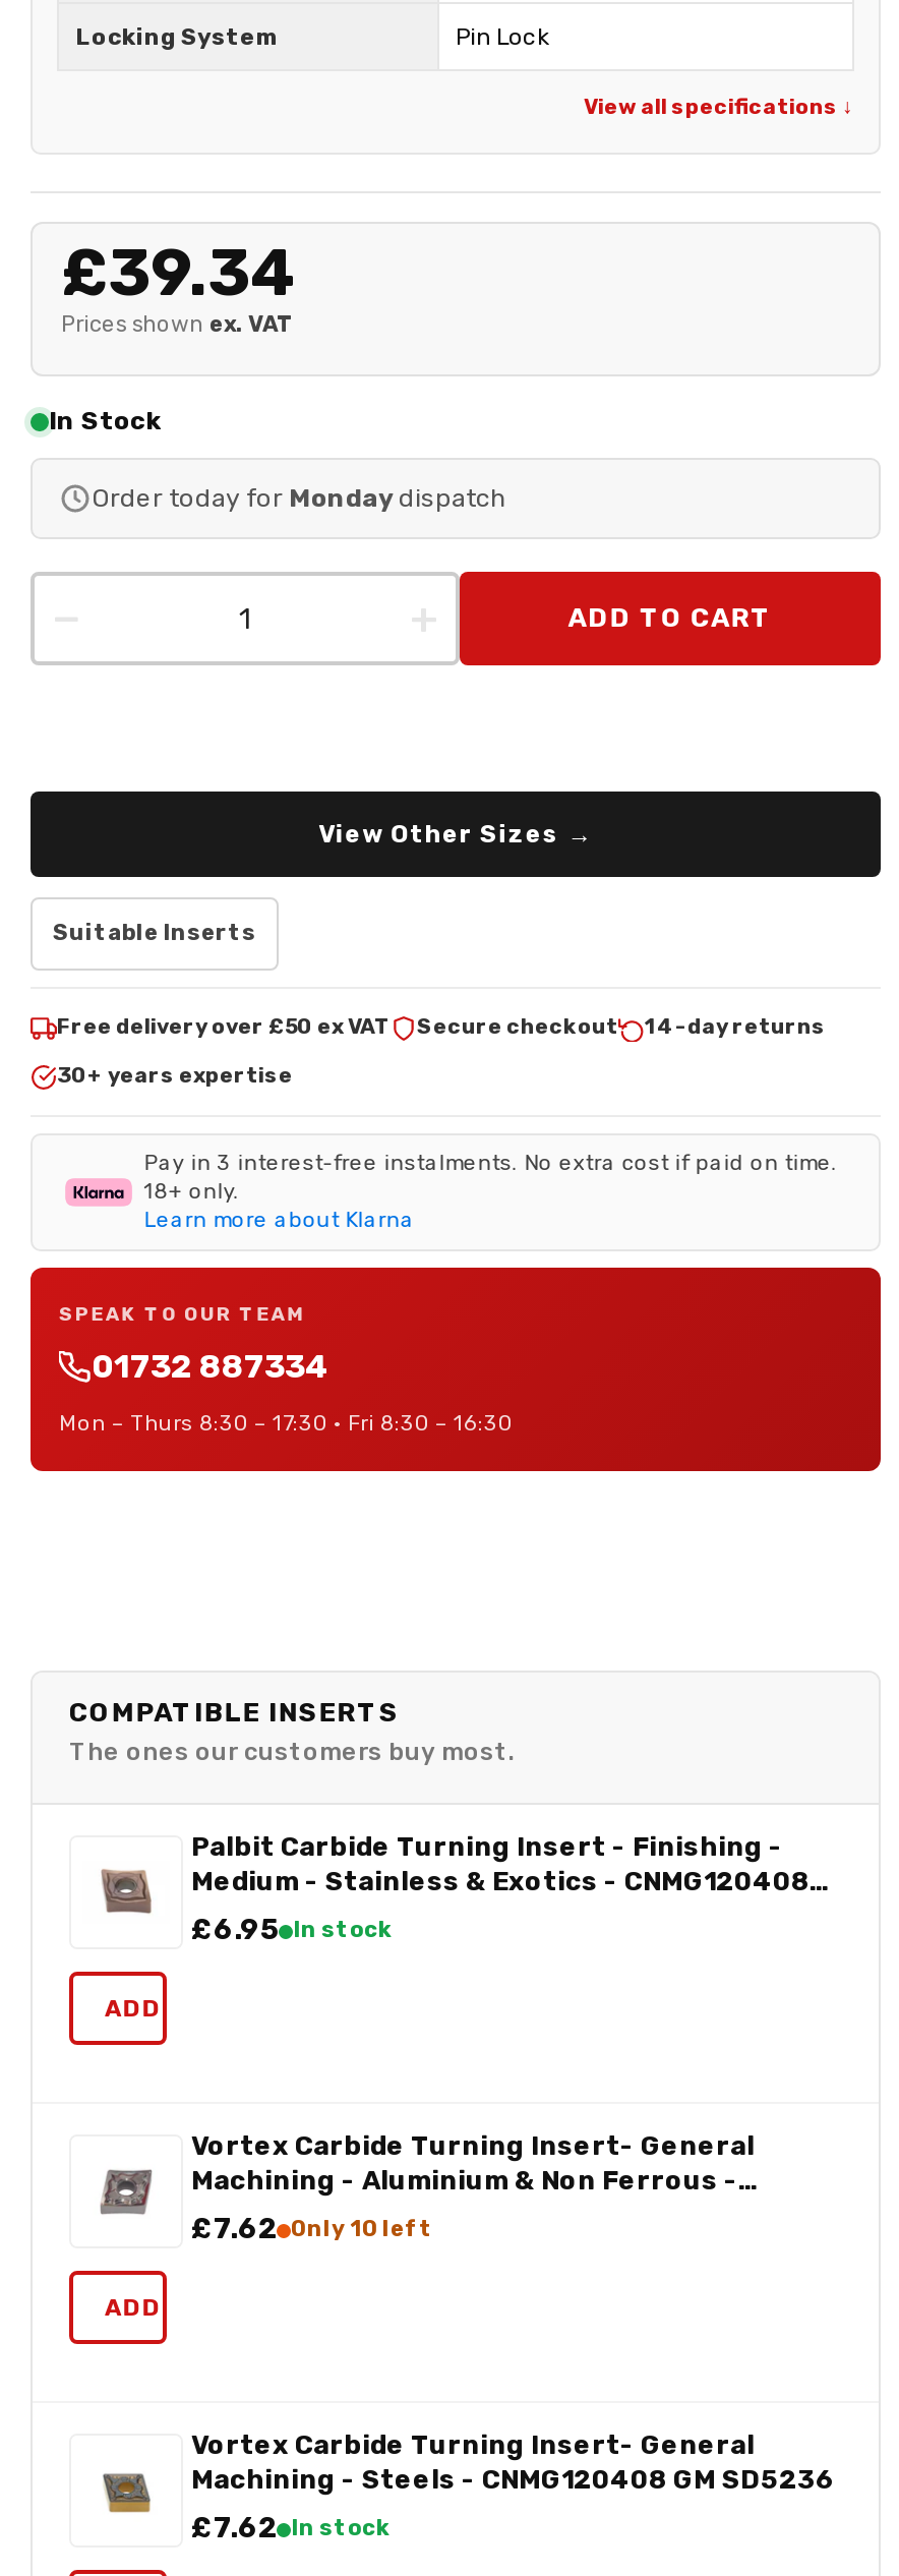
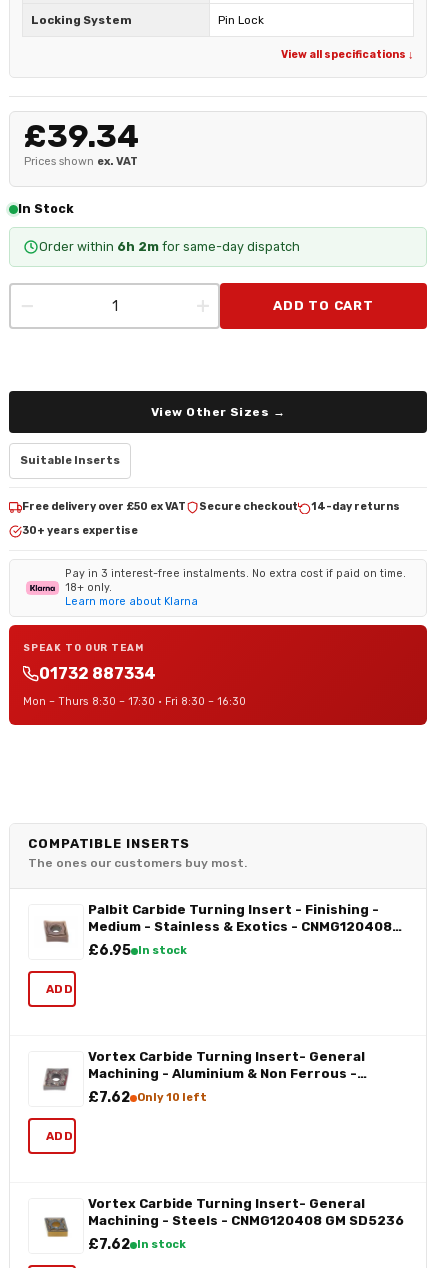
[92,482,506,513] Order today for Monday dispatch -> [39,239,300,254] Order within 6h 2m for same-day dispatch

